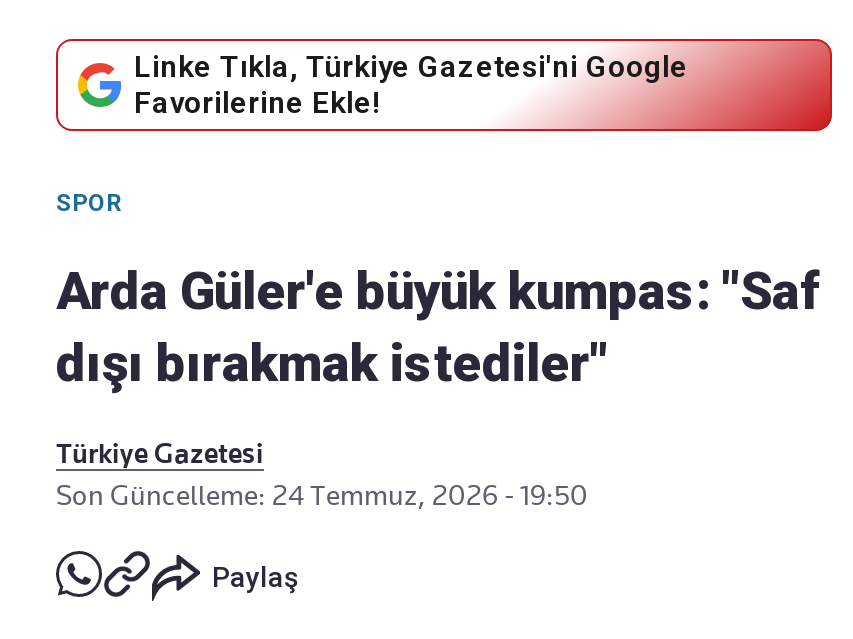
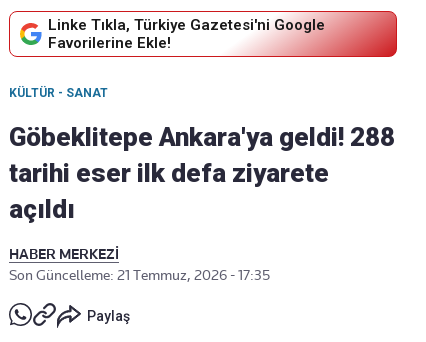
[56,189,122,217] SPOR -> [9,86,108,100] KÜLTÜR - SANAT
[56,261,822,393] Arda Güler'e büyük kumpas: "Saf | dışı bırakmak istediler" -> [9,122,395,224] Göbeklitepe Ankara'ya geldi! 288 | tarihi eser ilk defa ziyarete | açıldı
[56,437,588,511] Türkiye Gazetesi | Son Güncelleme: 24 Temmuz, 2026 - 19:50 -> [9,246,270,283] HABER MERKEZİ | Son Güncelleme: 21 Temmuz, 2026 - 17:35

